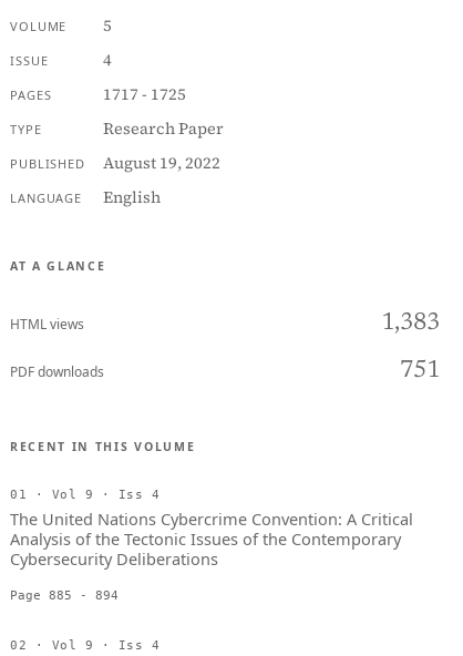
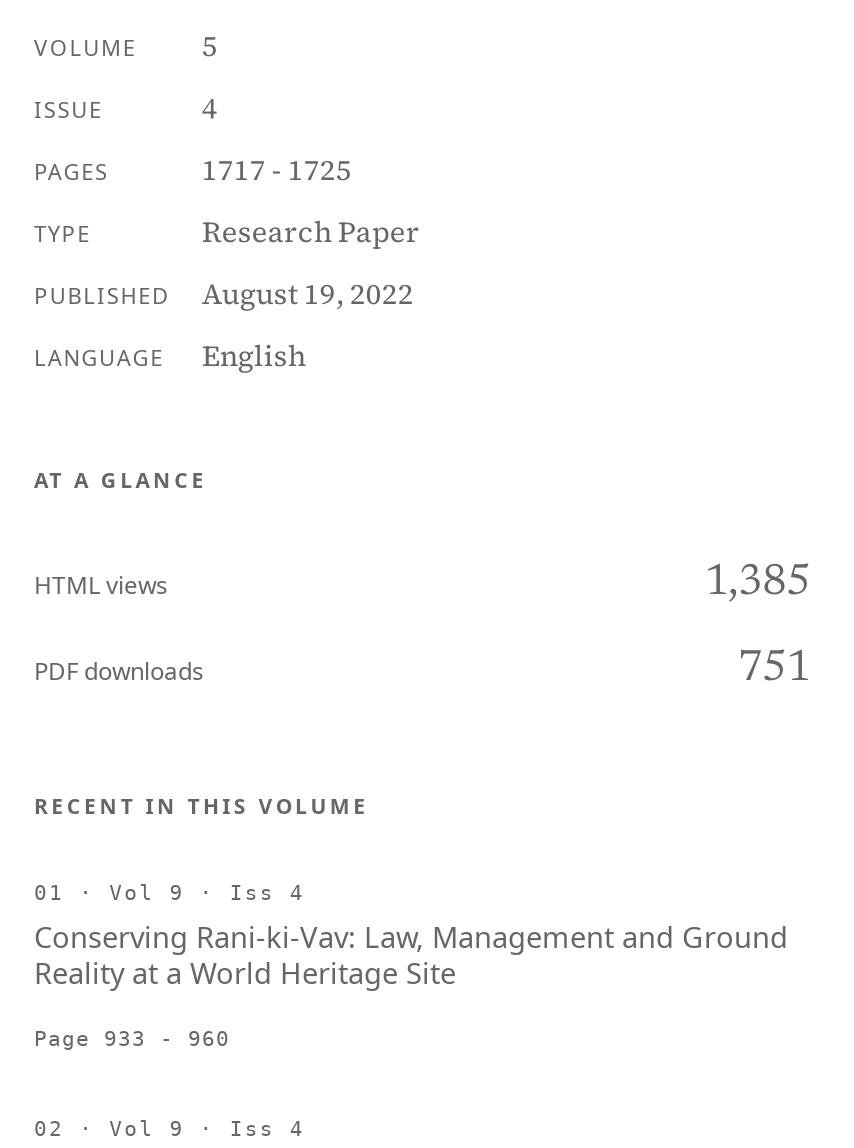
[381,311,440,336] 1,383 -> [704,562,810,606] 1,385
[10,508,413,570] The United Nations Cybercrime Convention: A Critical | Analysis of the Tectonic Issues of the Contemporary | Cybersecurity Deliberations -> [34,916,788,992] Conserving Rani-ki-Vav: Law, Management and Ground | Reality at a World Heritage Site
[10,588,119,602] Page 885 - 894 -> [34,1026,230,1050] Page 933 - 960

